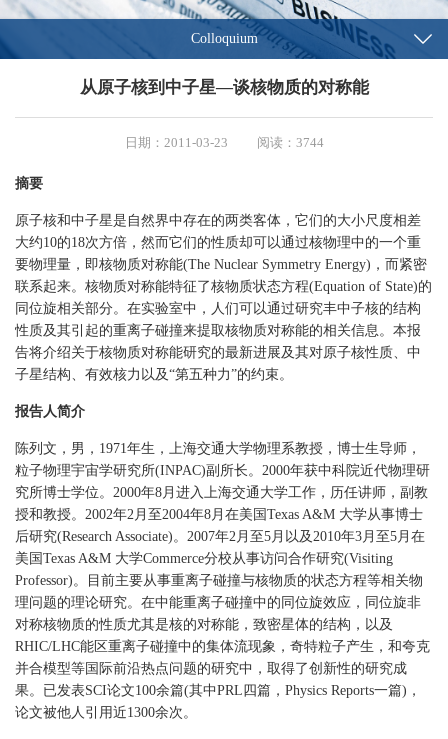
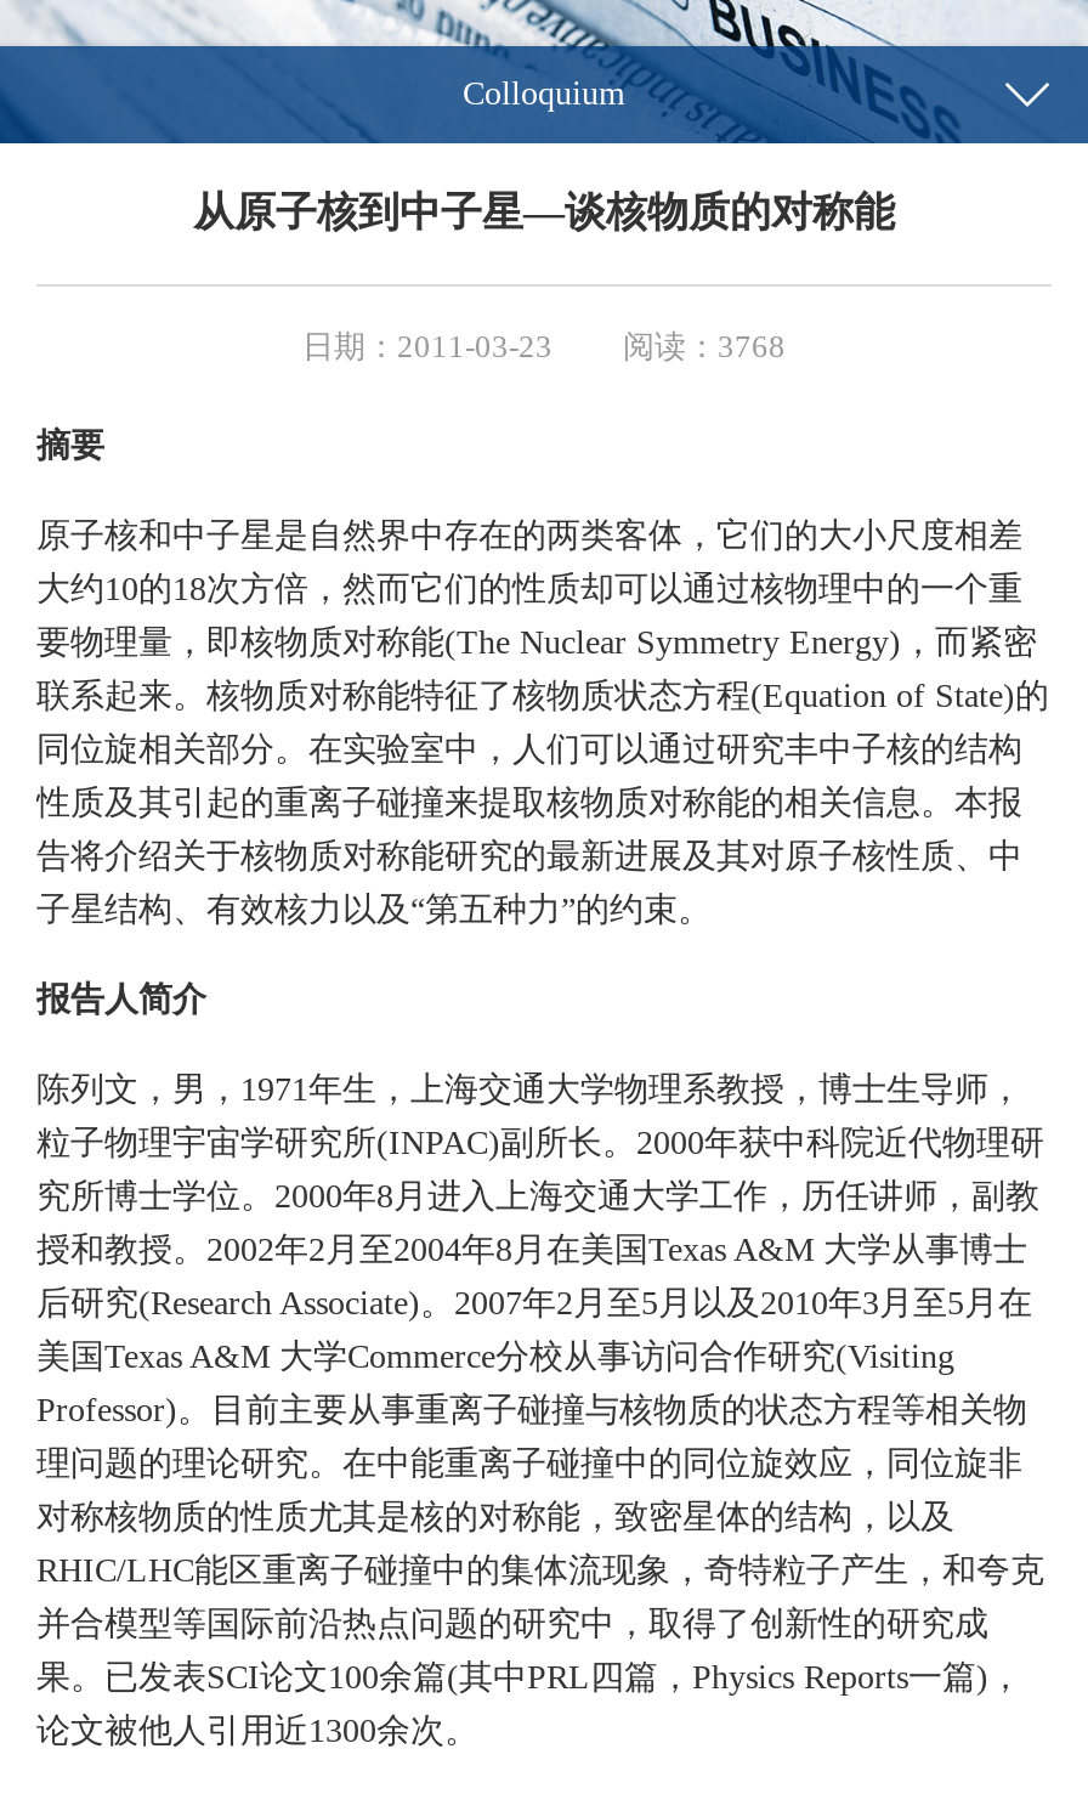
[124,135,323,150] 日期：2011-03-23 阅读：3744 -> [302,328,786,364] 日期：2011-03-23 阅读：3768

